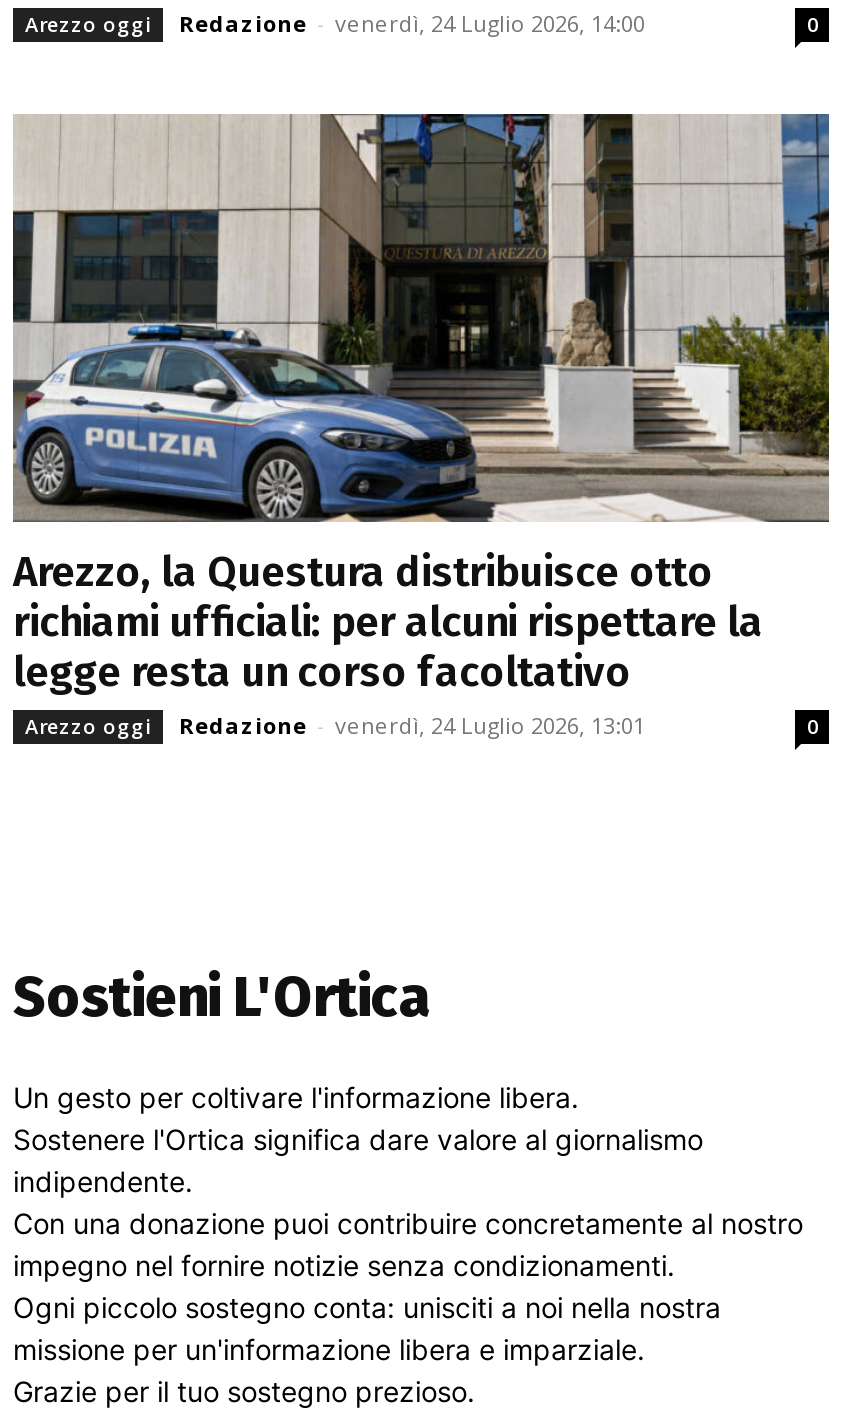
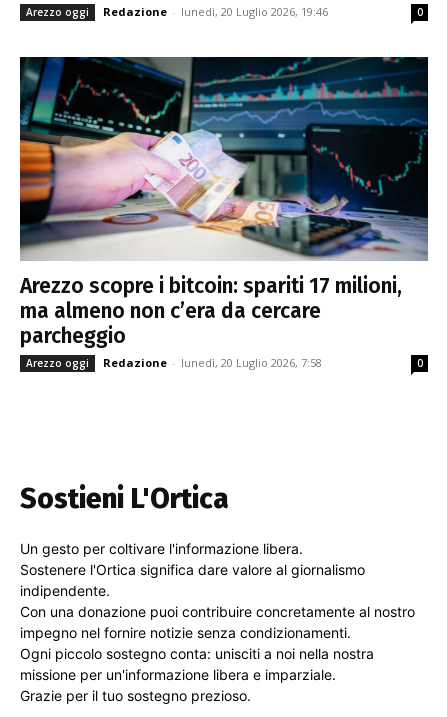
[179,8,645,38] Redazione - venerdì, 24 Luglio 2026, 14:00 -> [103,4,328,19] Redazione - lunedì, 20 Luglio 2026, 19:46
[11,112,831,698] [image] | Arezzo, la Questura distribuisce otto | richiami ufficiali: per alcuni rispettare la | legge resta un corso facoltativo -> [19,56,429,349] [image] | Arezzo scopre i bitcoin: spariti 17 milioni, | ma almeno non c’era da cercare | parcheggio
[179,710,645,740] Redazione - venerdì, 24 Luglio 2026, 13:01 -> [103,355,322,370] Redazione - lunedì, 20 Luglio 2026, 7:58

